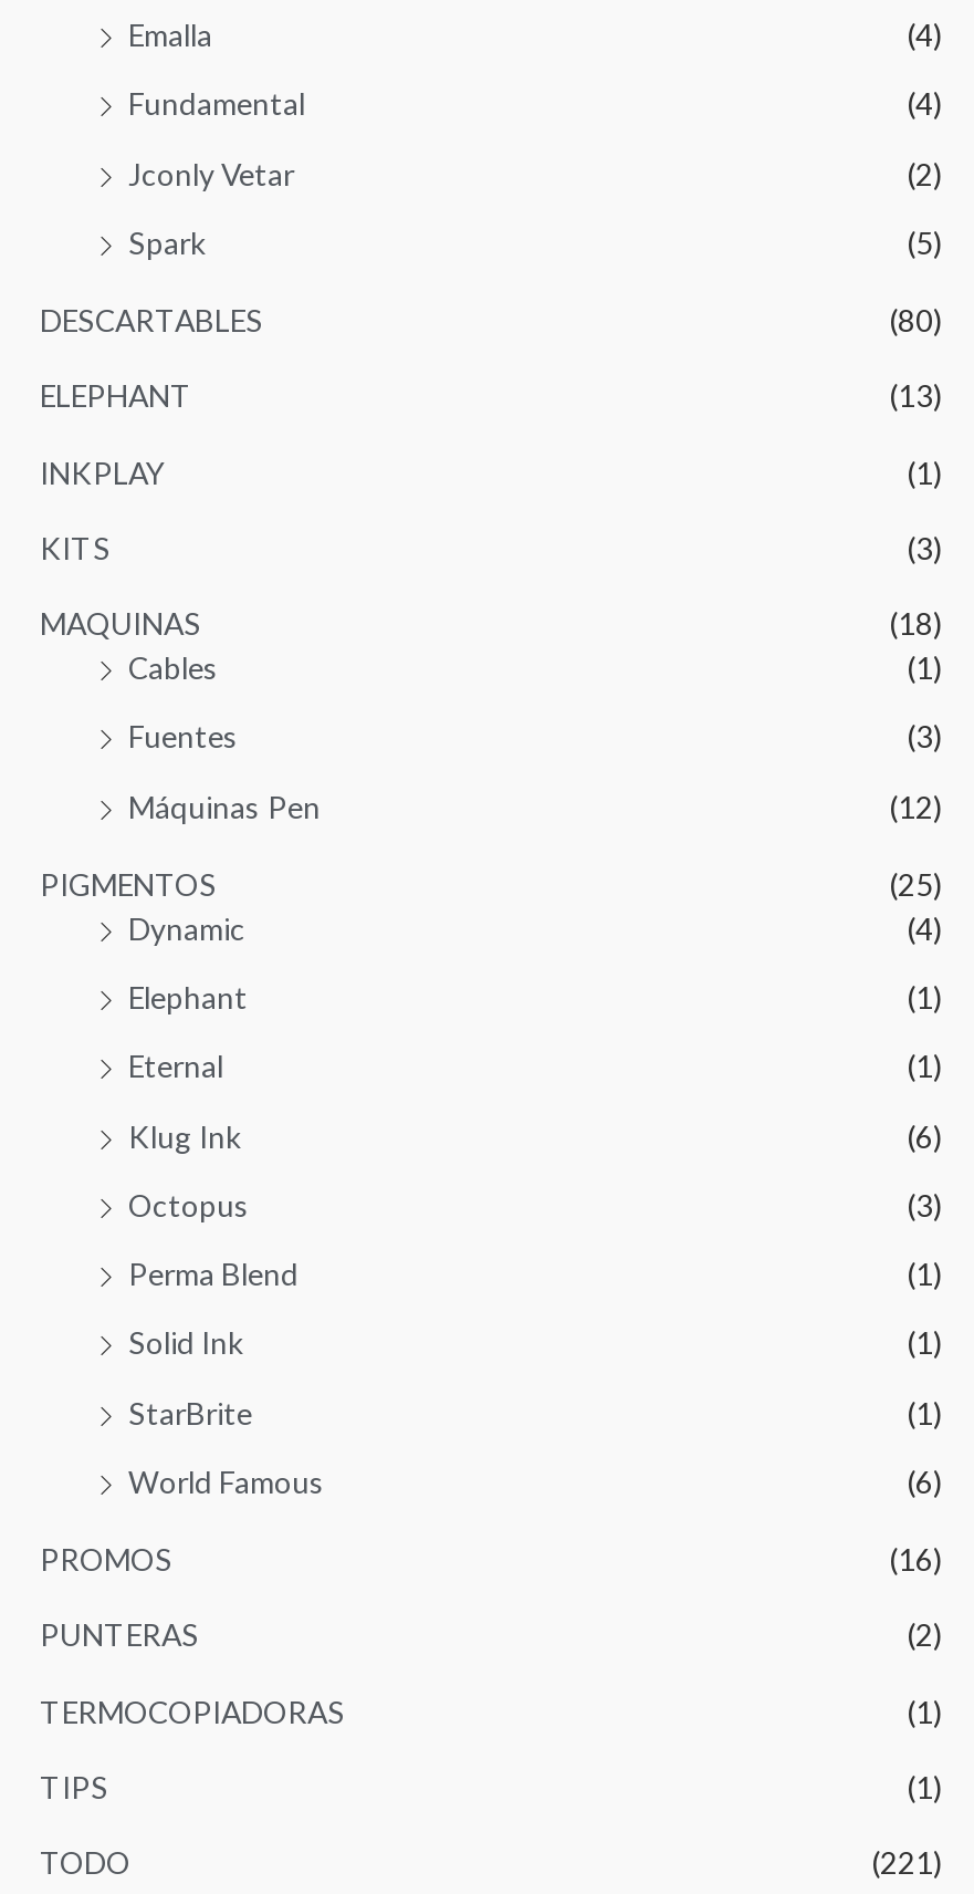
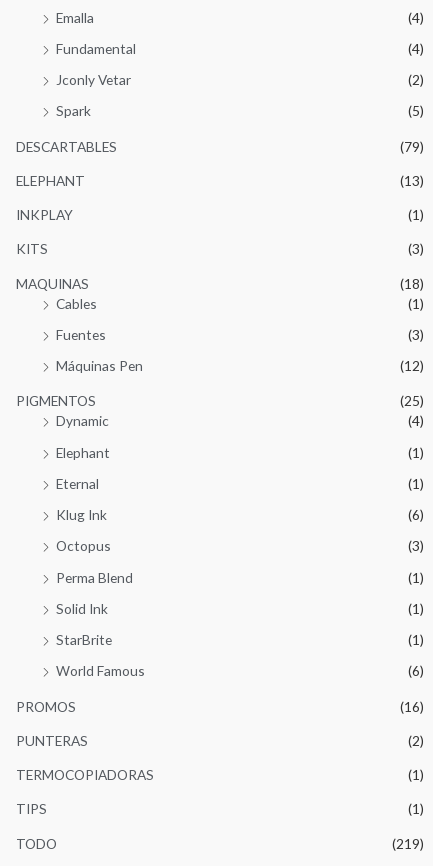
[889,301,942,339] (80) -> [400,138,424,155] (79)
[871,1844,942,1881] (221) -> [392,835,424,852] (219)

